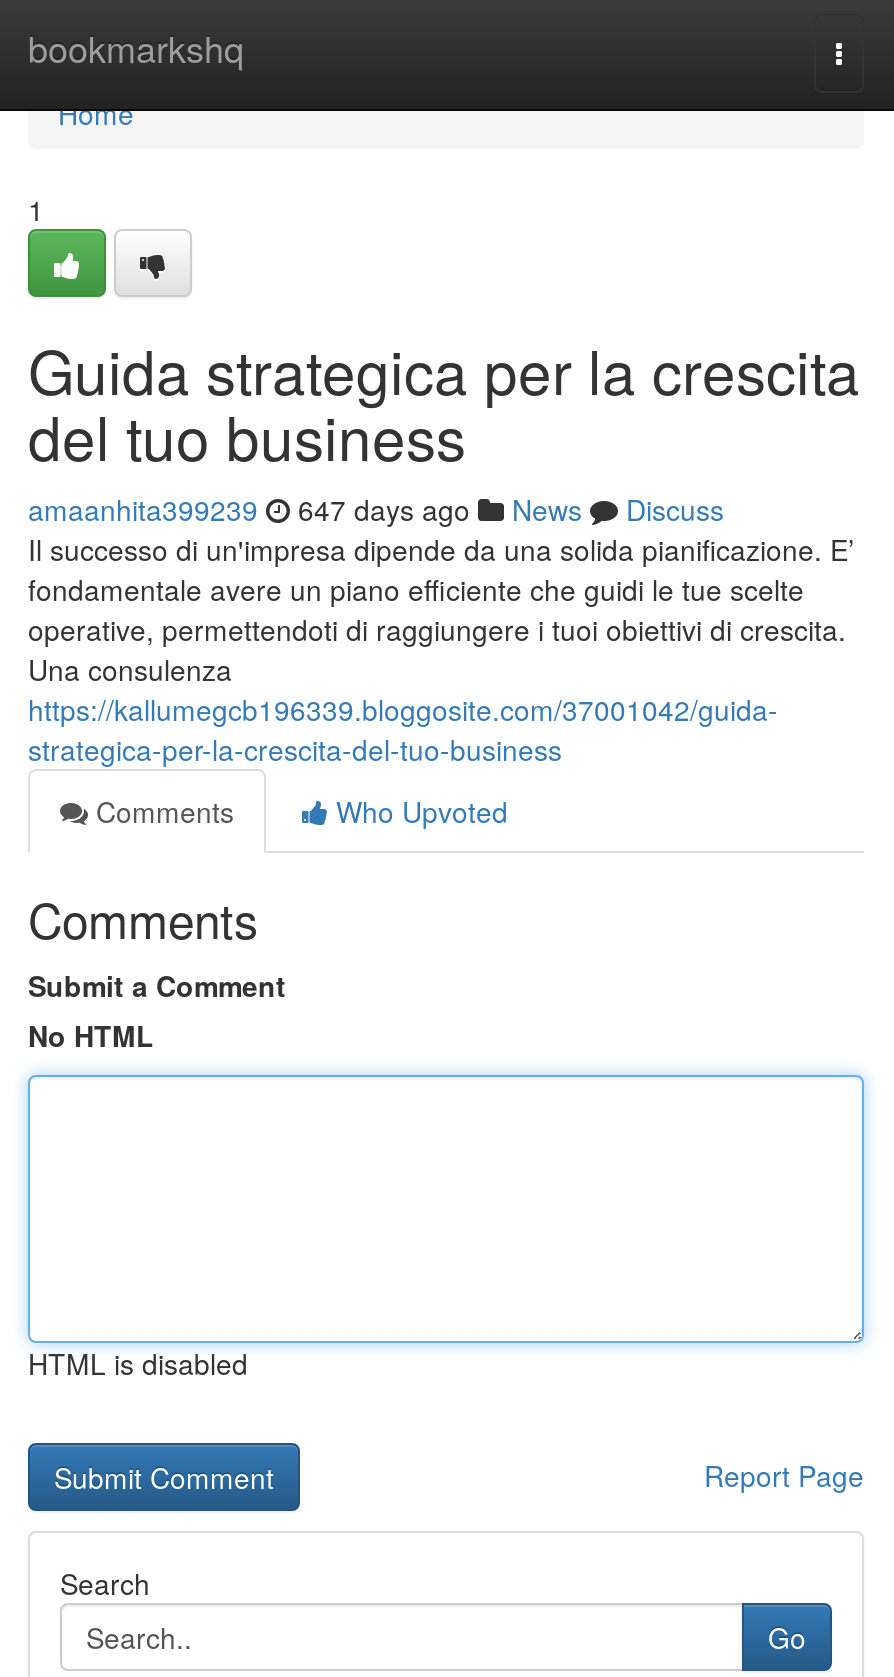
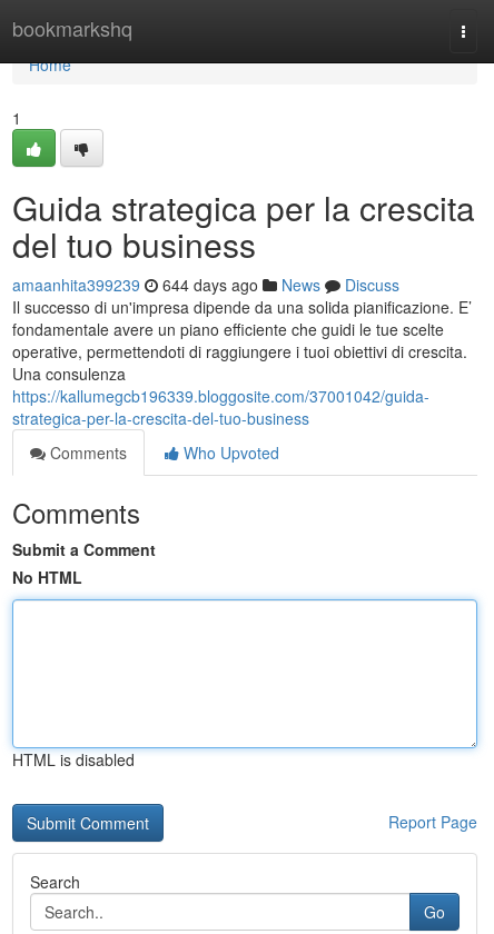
[28,489,724,529] amaanhita399239 647 days ago News Discuss -> [12,274,399,296] amaanhita399239 644 days ago News Discuss

